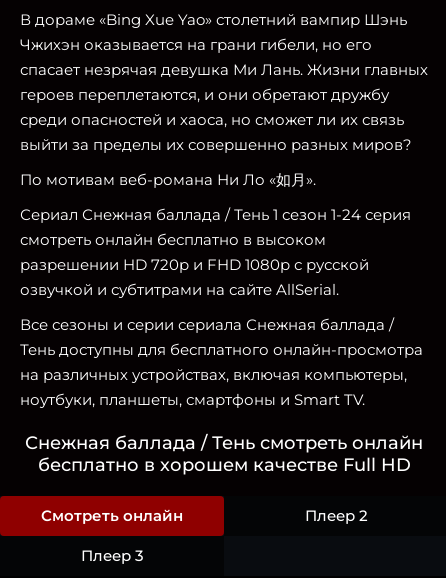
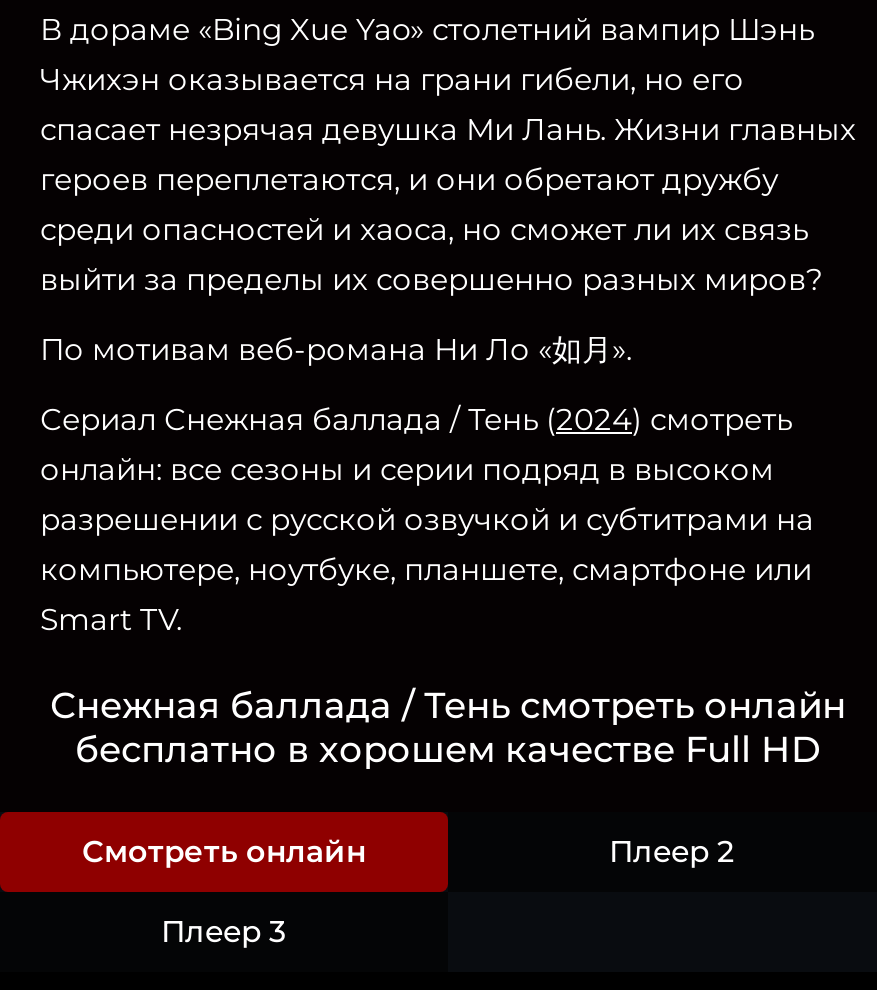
[20,205,423,409] Сериал Снежная баллада / Тень 1 сезон 1-24 серия | смотреть онлайн бесплатно в высоком | разрешении HD 720p и FHD 1080p с русской | озвучкой и субтитрами на сайте AllSerial. | Все сезоны и серии сериала Снежная баллада / | Тень доступны для бесплатного онлайн-просмотра | на различных устройствах, включая компьютеры, | ноутбуки, планшеты, смартфоны и Smart TV. -> [40,400,814,638] Сериал Снежная баллада / Тень (2024) смотреть | онлайн: все сезоны и серии подряд в высоком | разрешении с русской озвучкой и субтитрами на | компьютере, ноутбуке, планшете, смартфоне или | Smart TV.

